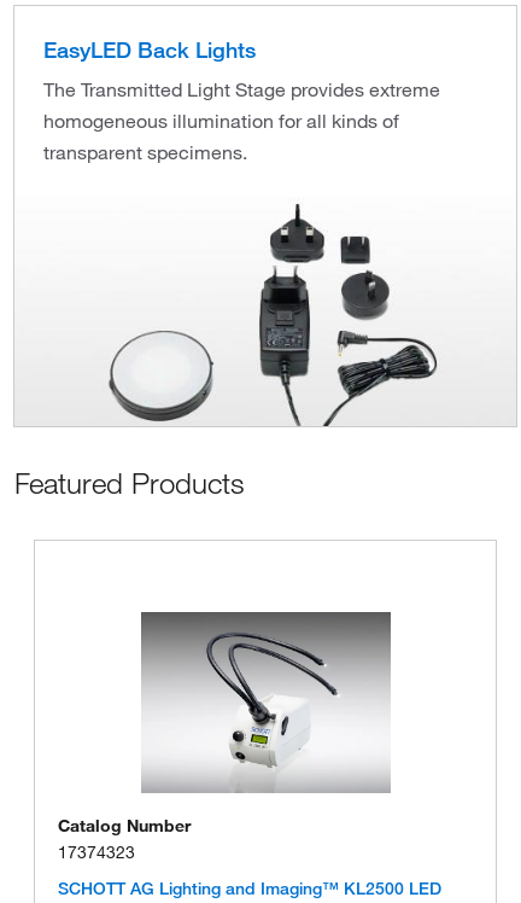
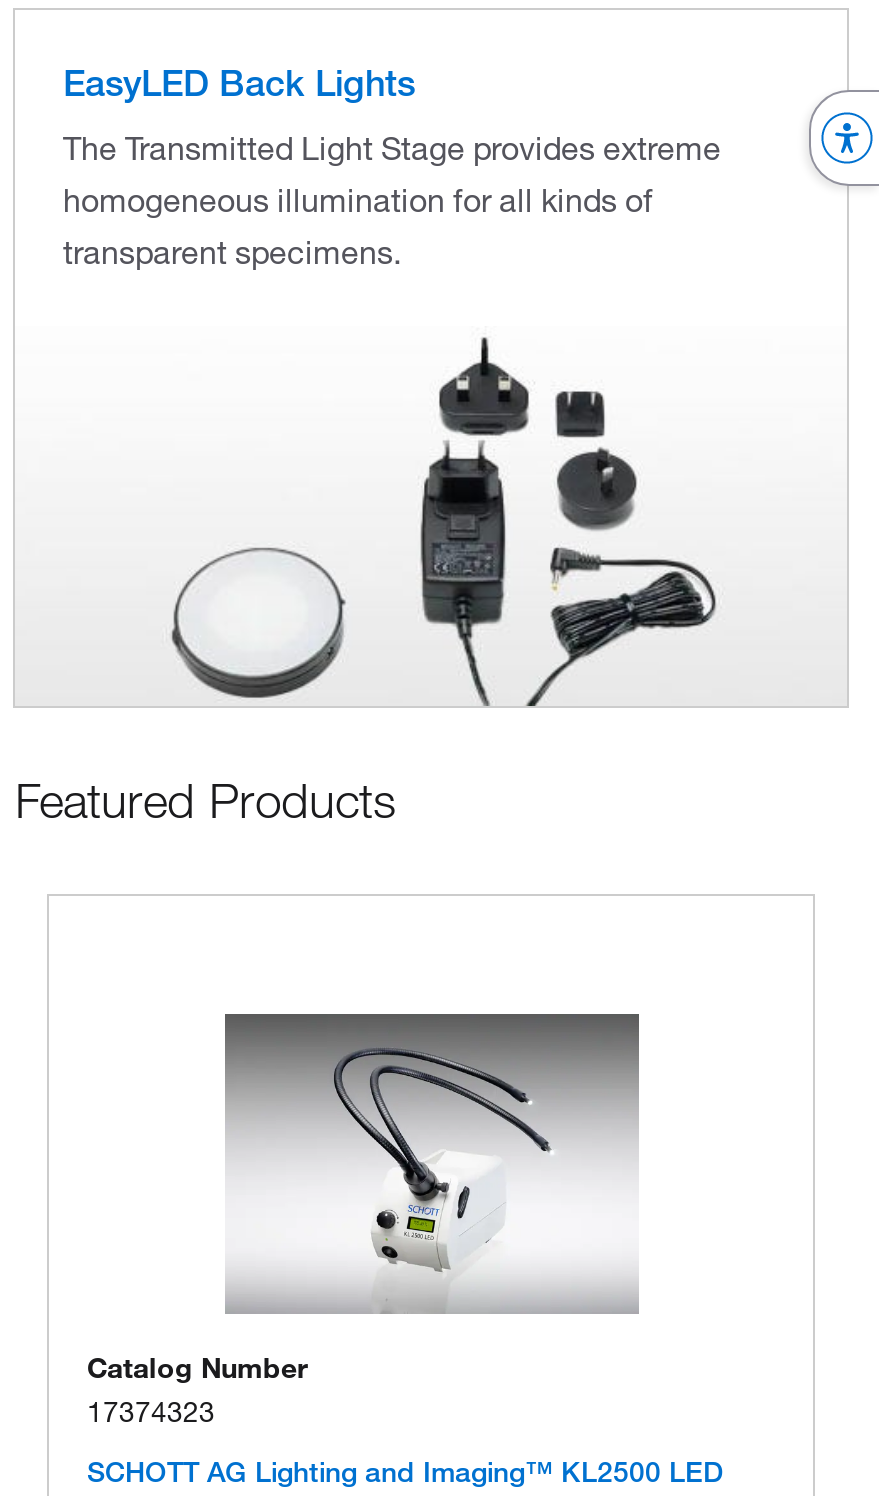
none -> [807,88,873,188] [image]

